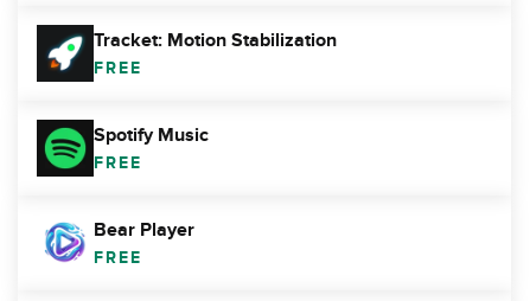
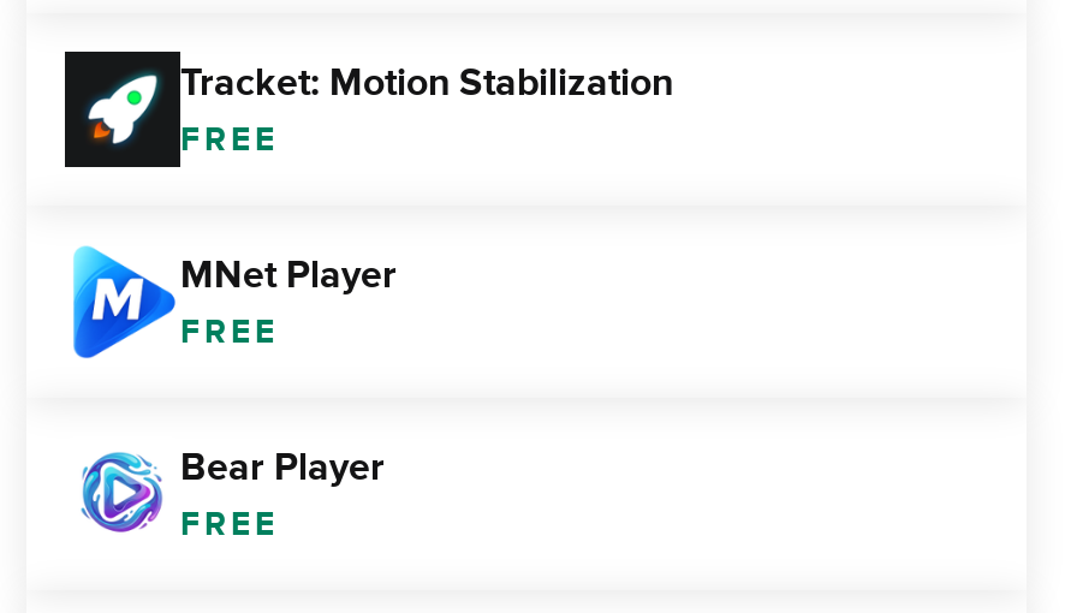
[36,119,209,178] [image] | Spotify Music -> [65,244,397,359] [image] | MNet Player

